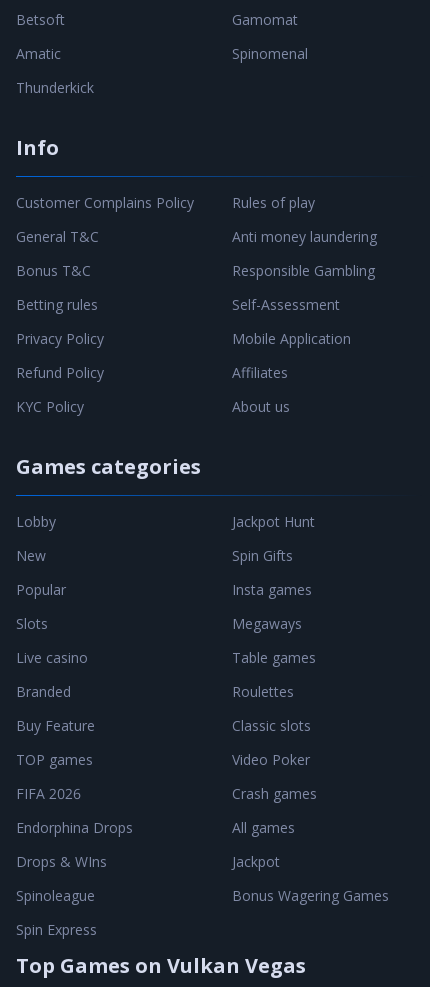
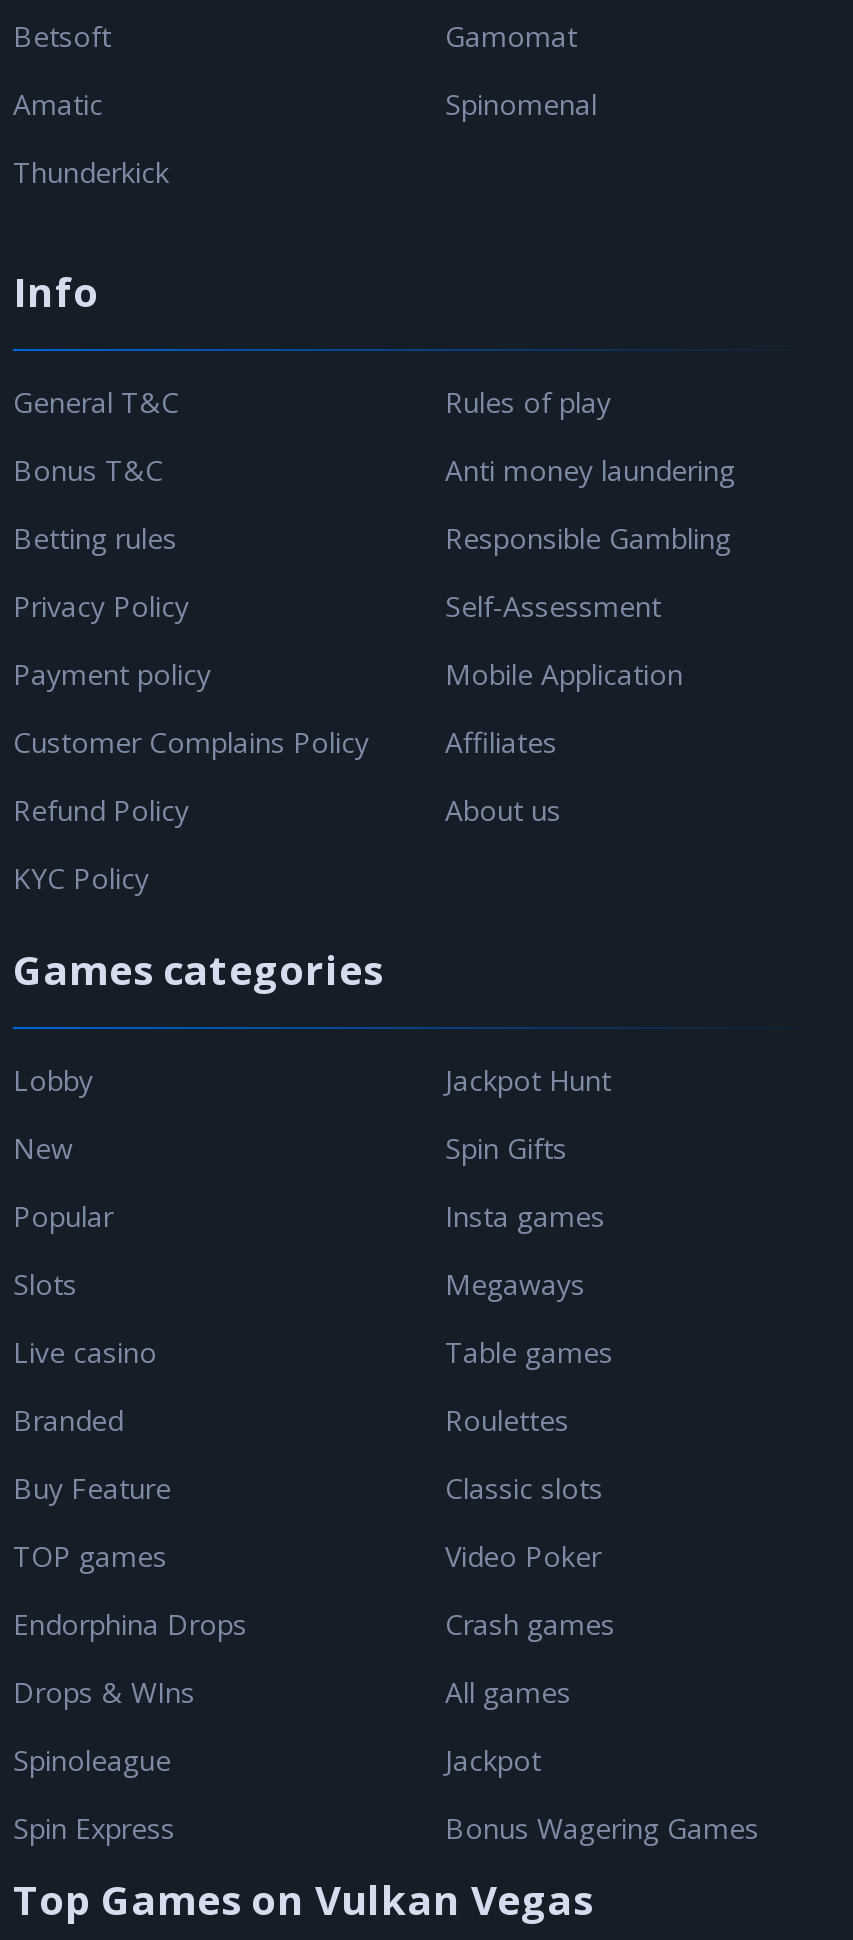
moved [16,193,194,212] -> [13,723,369,761]: Customer Complains Policy
moved [16,227,104,348] -> [13,383,189,625]: General T&C | Bonus T&C | Betting rules | Privacy Policy
none -> [13,655,211,693] Payment policy
moved [16,363,104,416] -> [13,791,189,897]: Refund Policy | KYC Policy
moved [16,453,201,769] -> [13,943,383,1575]: Games categories | Lobby | New | ... | Buy Feature | TOP games
moved [232,512,389,905] -> [445,1061,759,1847]: Jackpot Hunt | Spin Gifts | Insta games | ... | Jackpot | Bonus Wagering Games
[16,784,81,803] FIFA 2026 -> none

